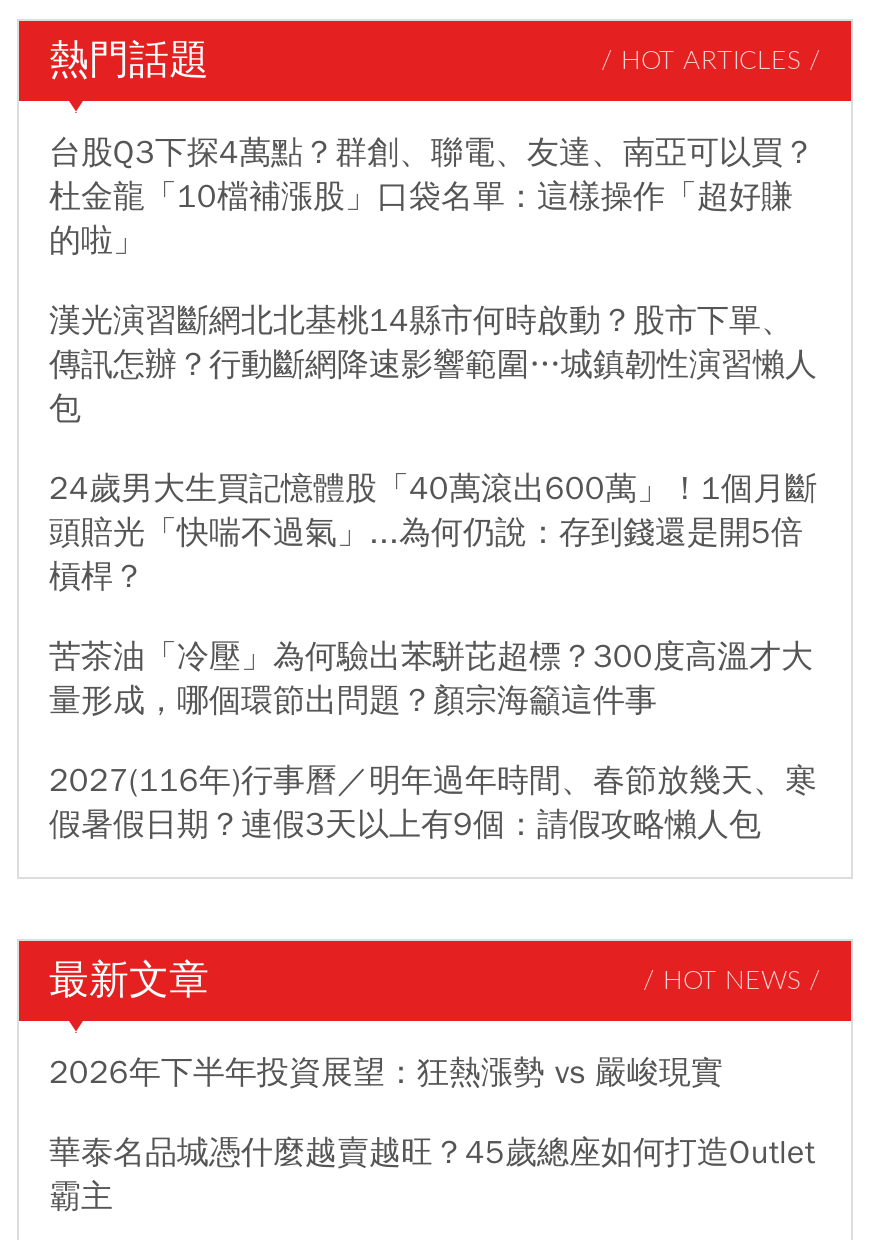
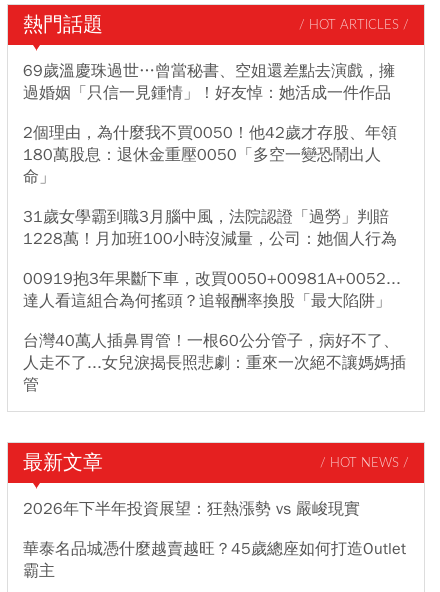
[49,134,815,262] 台股Q3下探4萬點？群創、聯電、友達、南亞可以買？ | 杜金龍「10檔補漲股」口袋名單：這樣操作「超好賺 | 的啦」 -> [23,61,395,103] 69歲溫慶珠過世…曾當秘書、空姐還差點去演戲，擁 | 過婚姻「只信一見鍾情」！好友悼：她活成一件作品
[49,302,817,430] 漢光演習斷網北北基桃14縣市何時啟動？股市下單、 | 傳訊怎辦？行動斷網降速影響範圍…城鎮韌性演習懶人 | 包 -> [23,123,397,187] 2個理由，為什麼我不買0050！他42歲才存股、年領 | 180萬股息：退休金重壓0050「多空一變恐鬧出人 | 命」
[49,470,817,598] 24歲男大生買記憶體股「40萬滾出600萬」！1個月斷 | 頭賠光「快喘不過氣」...為何仍說：存到錢還是開5倍 | 槓桿？ -> [23,207,397,249] 31歲女學霸到職3月腦中風，法院認證「過勞」判賠 | 1228萬！月加班100小時沒減量，公司：她個人行為
[49,638,813,722] 苦茶油「冷壓」為何驗出苯駢芘超標？300度高溫才大 | 量形成，哪個環節出問題？顏宗海籲這件事 -> [23,269,401,311] 00919抱3年果斷下車，改買0050+00981A+0052... | 達人看這組合為何搖頭？追報酬率換股「最大陷阱」
[49,762,817,846] 2027(116年)行事曆／明年過年時間、春節放幾天、寒 | 假暑假日期？連假3天以上有9個：請假攻略懶人包 -> [23,331,406,395] 台灣40萬人插鼻胃管！一根60公分管子，病好不了、 | 人走不了...女兒淚揭長照悲劇：重來一次絕不讓媽媽插 | 管

